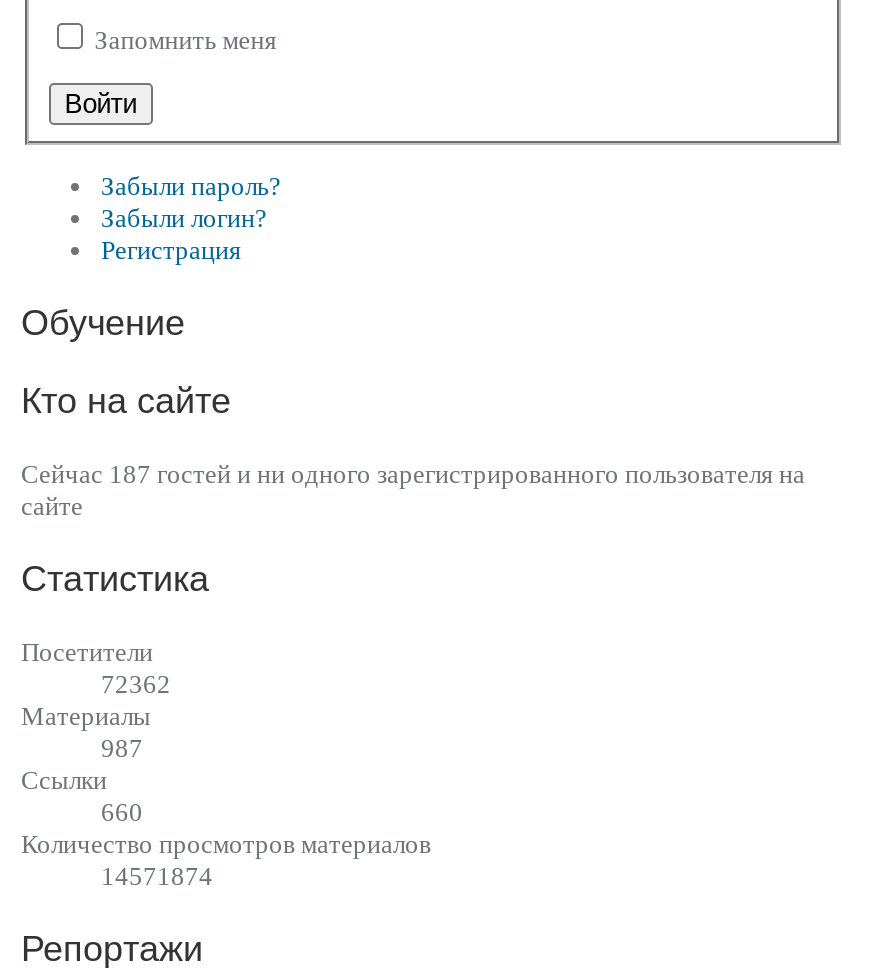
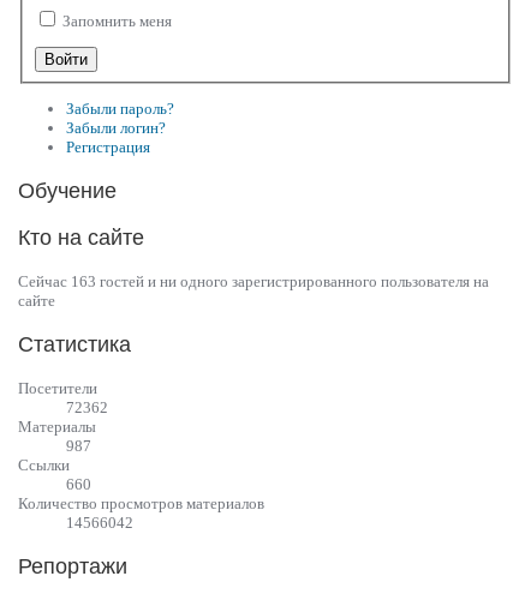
[21,459,805,489] Сейчас 187 гостей и ни одного зарегистрированного пользователя на -> [18,273,489,291] Сейчас 163 гостей и ни одного зарегистрированного пользователя на
[101,861,213,891] 14571874 -> [66,514,133,532] 14566042

